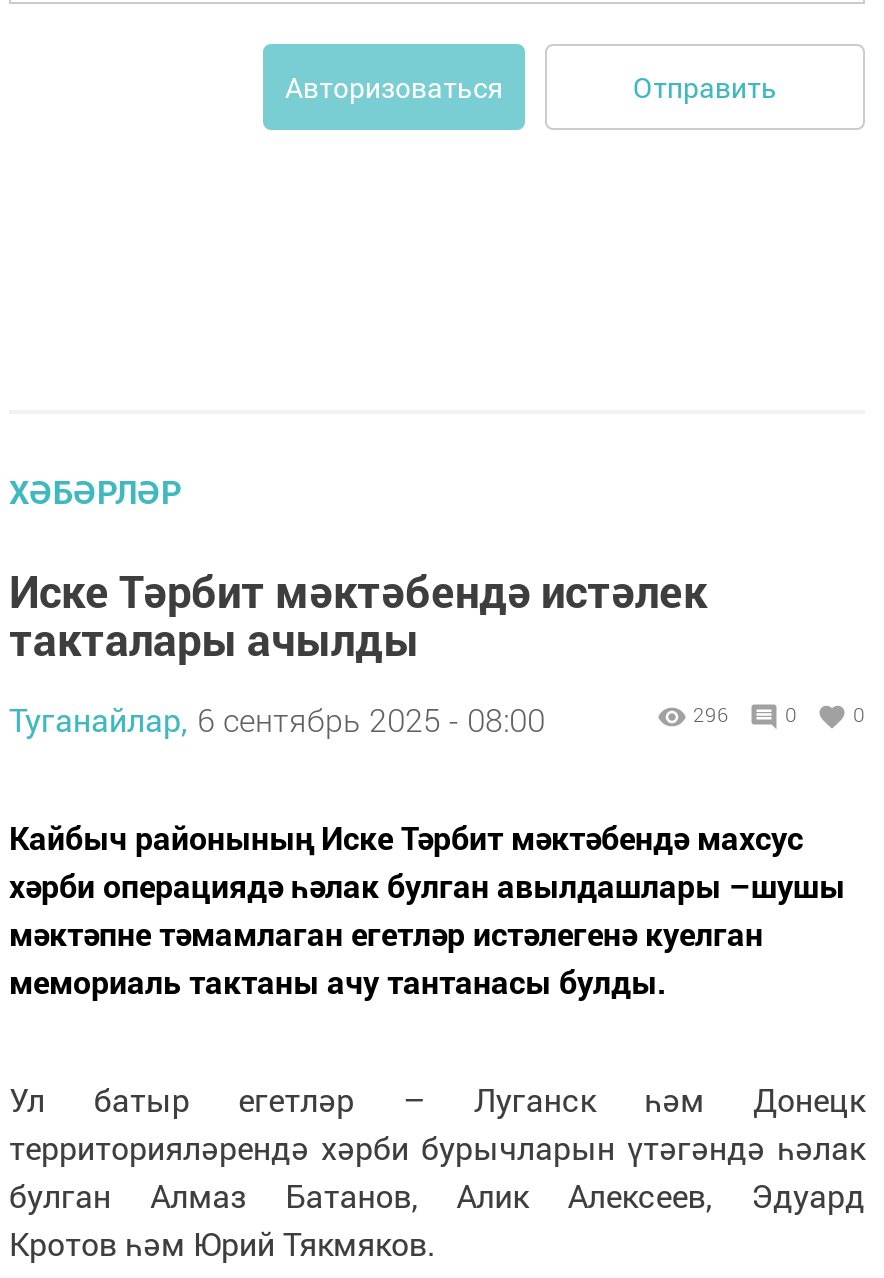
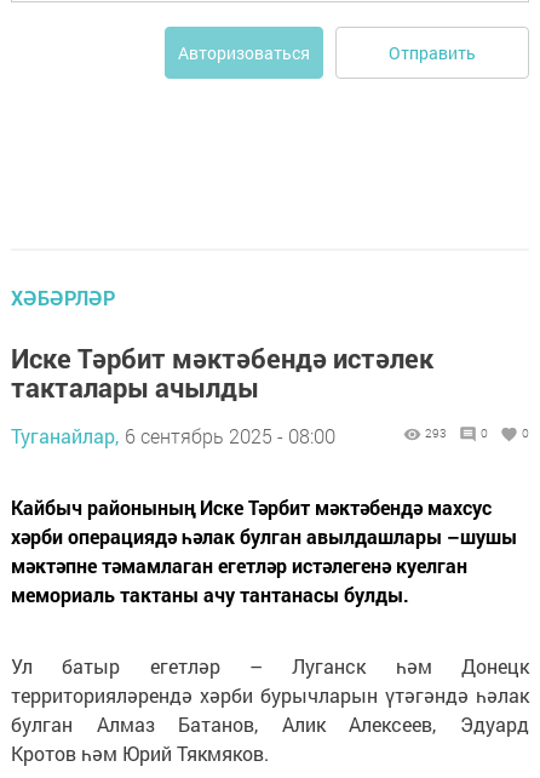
[693,702,729,728] 296 -> [425,426,447,441] 293

